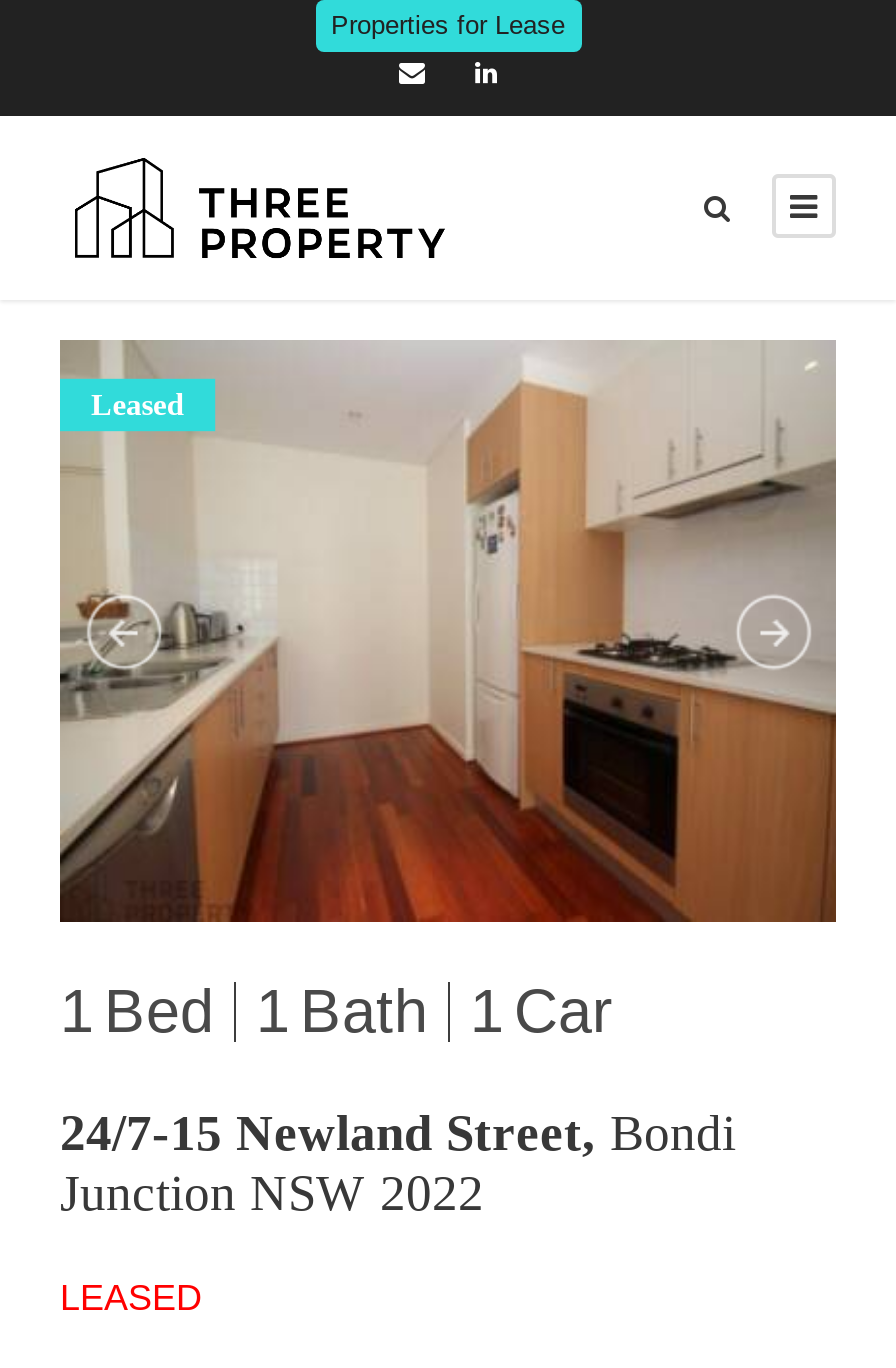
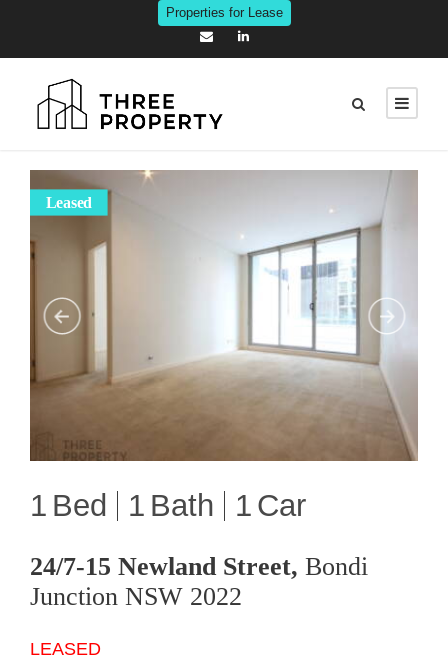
[60,340,836,922] [image] -> [30,170,417,462] [image]

